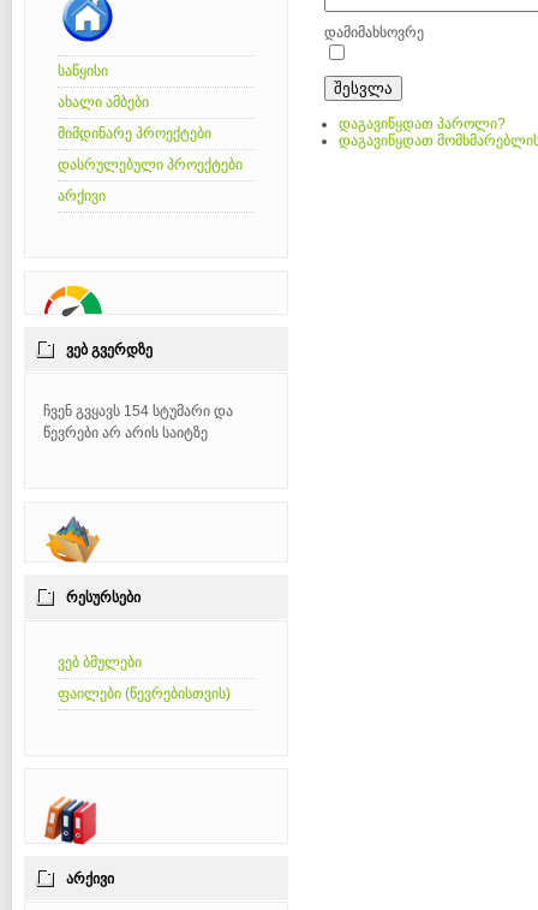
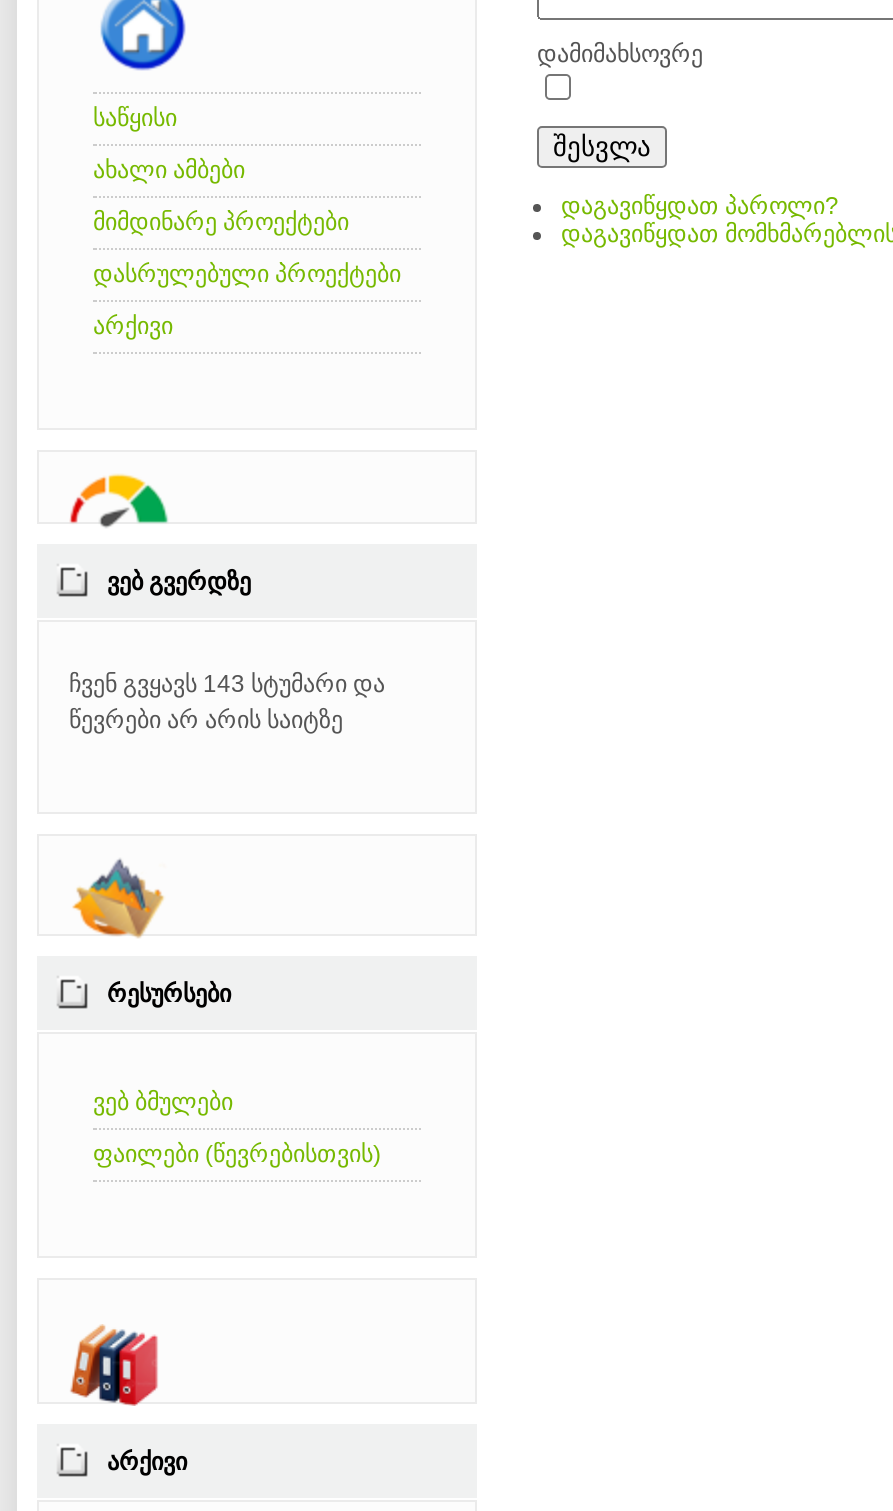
[43,403,233,420] ჩვენ გვყავს 154 სტუმარი და -> [69,670,385,698] ჩვენ გვყავს 143 სტუმარი და

